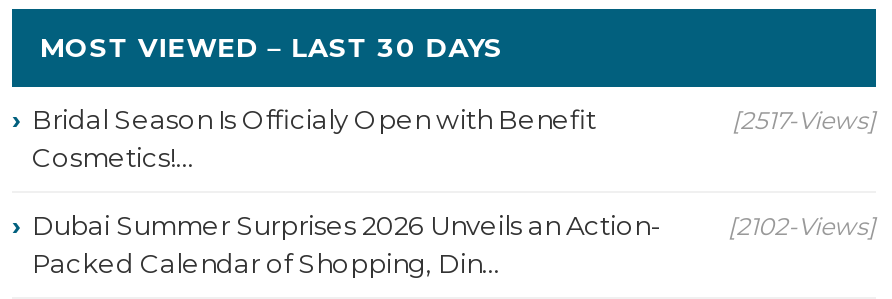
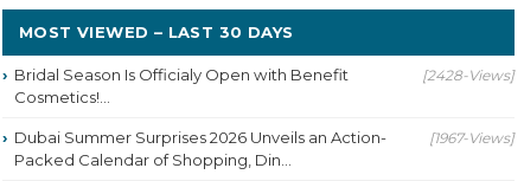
[732,105,876,135] [2517-Views] -> [422,66,515,84] [2428-Views]
[728,211,876,241] [2102-Views] -> [429,129,515,147] [1967-Views]

